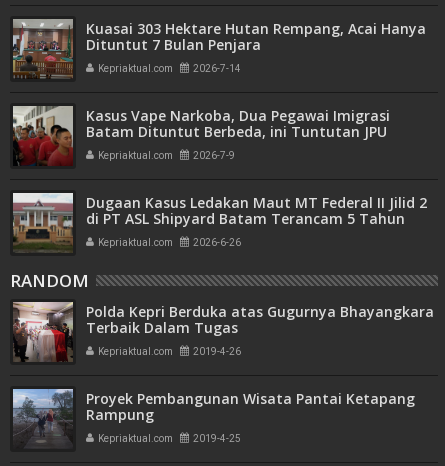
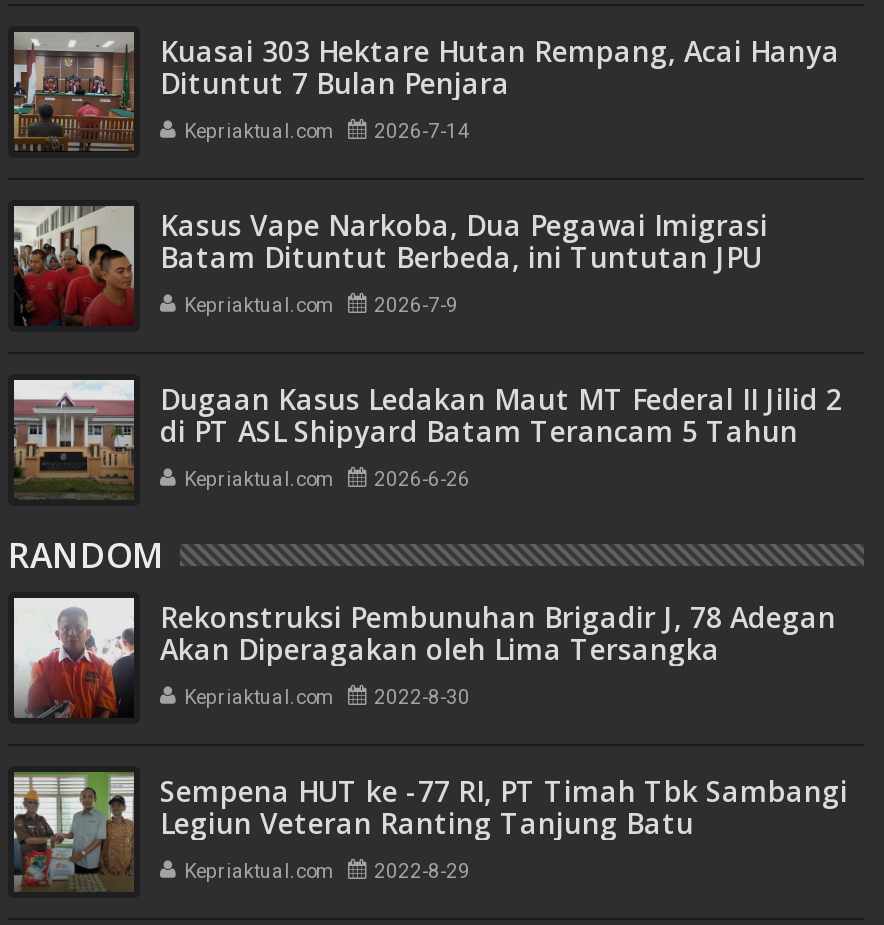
[12,301,434,362] [image] | Polda Kepri Berduka atas Gugurnya Bhayangkara | Terbaik Dalam Tugas -> [12,598,836,718] [image] | Rekonstruksi Pembunuhan Brigadir J, 78 Adegan | Akan Diperagakan oleh Lima Tersangka
[98,346,241,357] Kepriaktual.com 2019-4-26 -> [184,687,470,709] Kepriaktual.com 2022-8-30
[12,388,415,448] [image] | Proyek Pembangunan Wisata Pantai Ketapang | Rampung -> [14,772,848,892] [image] | Sempena HUT ke -77 RI, PT Timah Tbk Sambangi | Legiun Veteran Ranting Tanjung Batu
[98,433,241,444] Kepriaktual.com 2019-4-25 -> [184,861,470,883] Kepriaktual.com 2022-8-29

